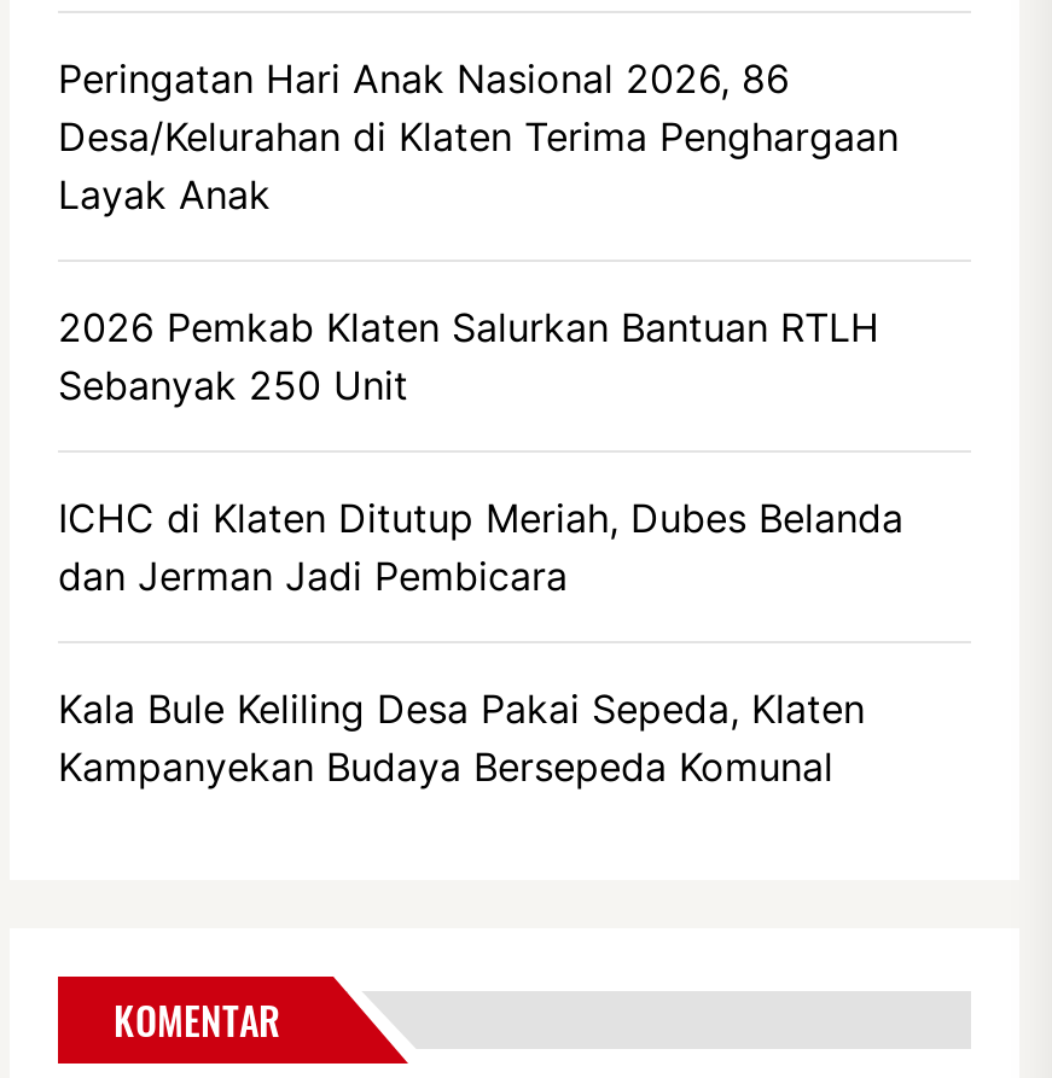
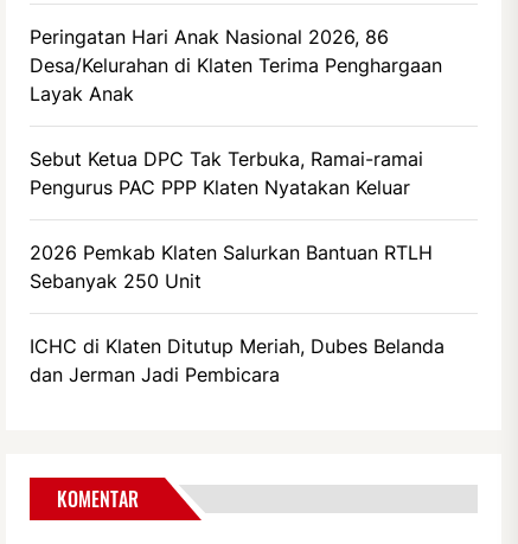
none -> [30,146,423,199] Sebut Ketua DPC Tak Terbuka, Ramai-ramai | Pengurus PAC PPP Klaten Nyatakan Keluar
moved [58,302,903,599] -> [30,240,445,386]: 2026 Pemkab Klaten Salurkan Bantuan RTLH | Sebanyak 250 Unit | ICHC di Klaten Ditutup Meriah, Dubes Belanda | dan Jerman Jadi Pembicara
[58,683,865,790] Kala Bule Keliling Desa Pakai Sepeda, Klaten | Kampanyekan Budaya Bersepeda Komunal -> none

